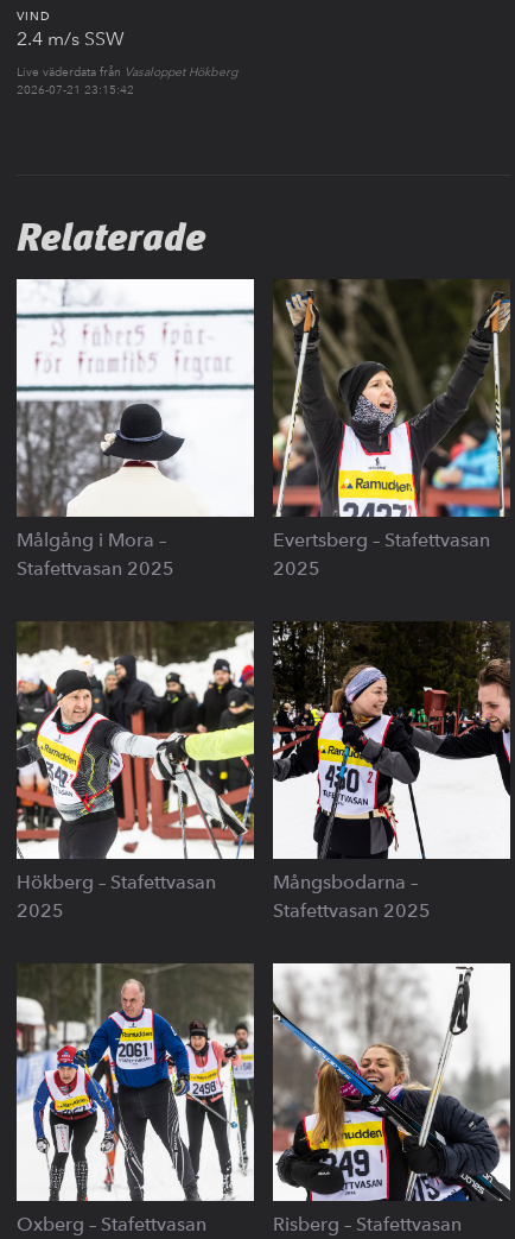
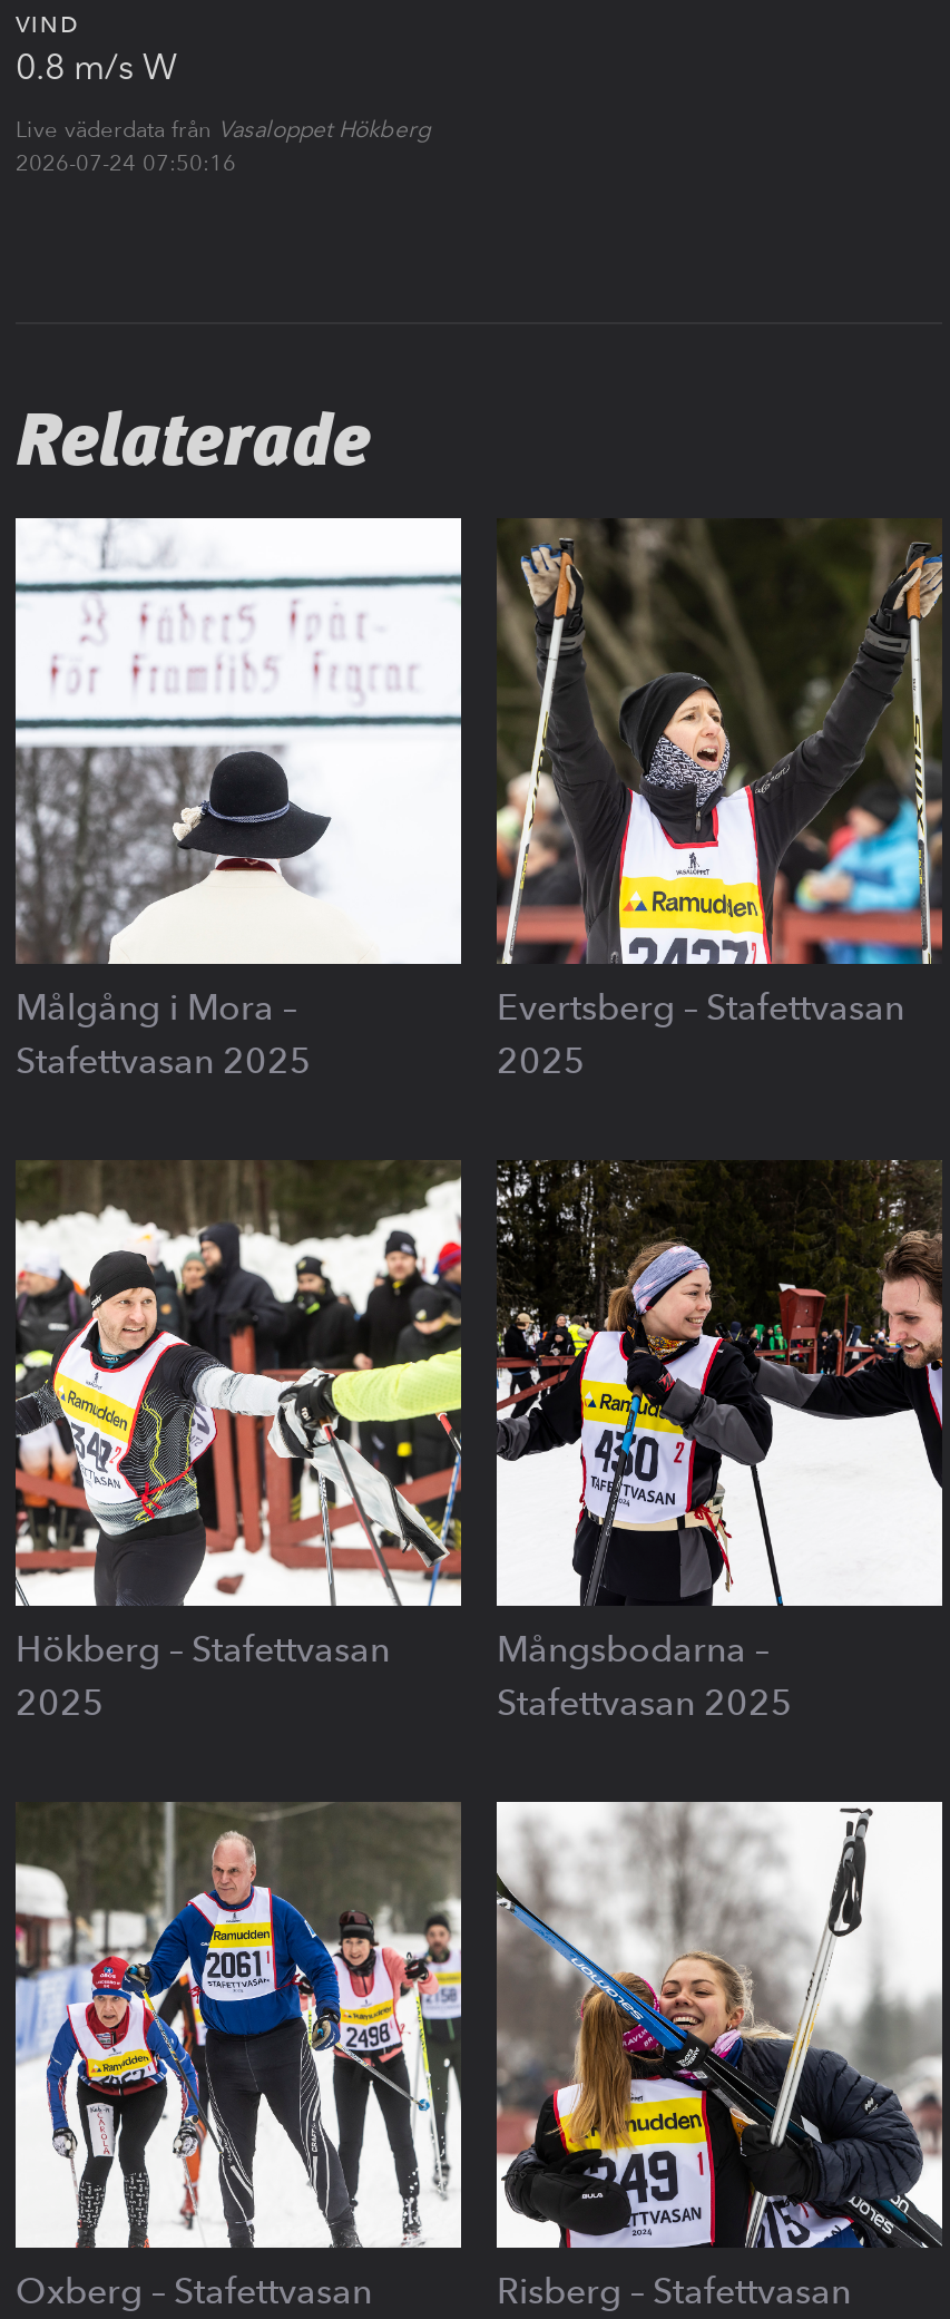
[17,27,125,50] 2.4 m/s SSW -> [16,46,178,88] 0.8 m/s W
[17,82,134,96] 2026-07-21 23:15:42 -> [16,148,236,175] 2026-07-24 07:50:16

